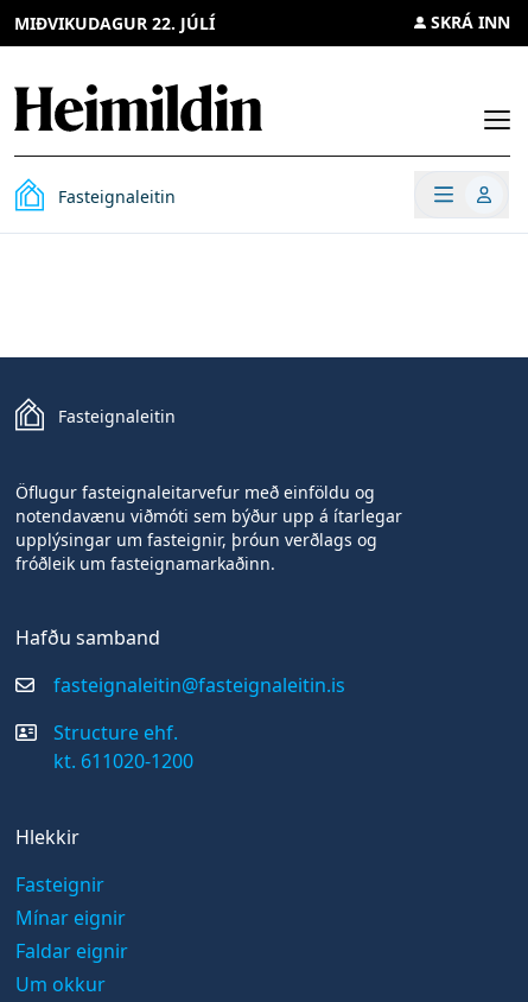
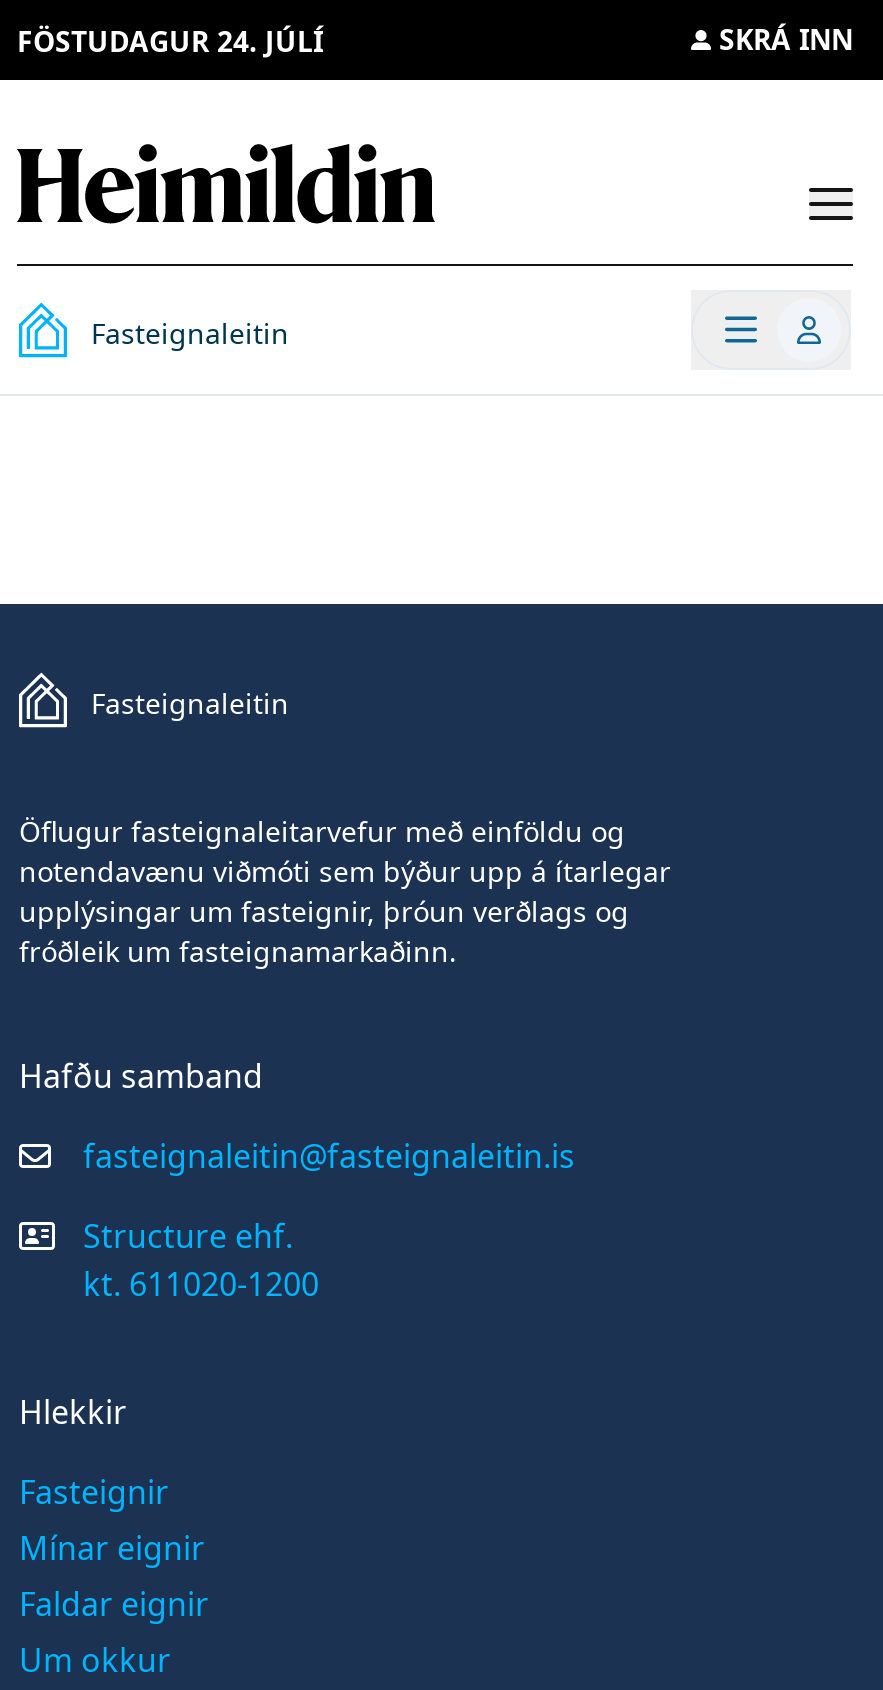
[14,12,215,34] MIÐVIKUDAGUR 22. JÚLÍ -> [17,22,323,60] FÖSTUDAGUR 24. JÚLÍ

